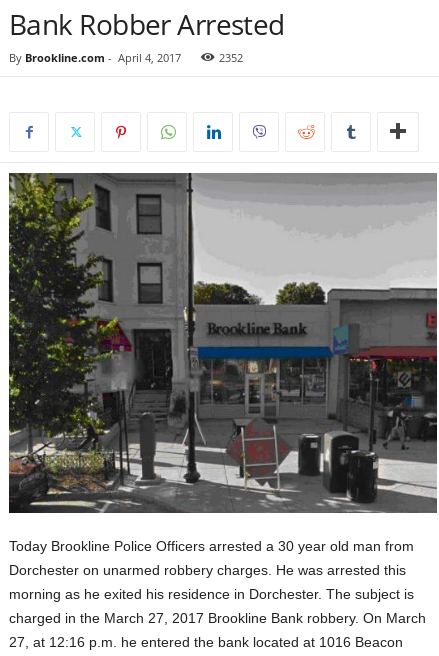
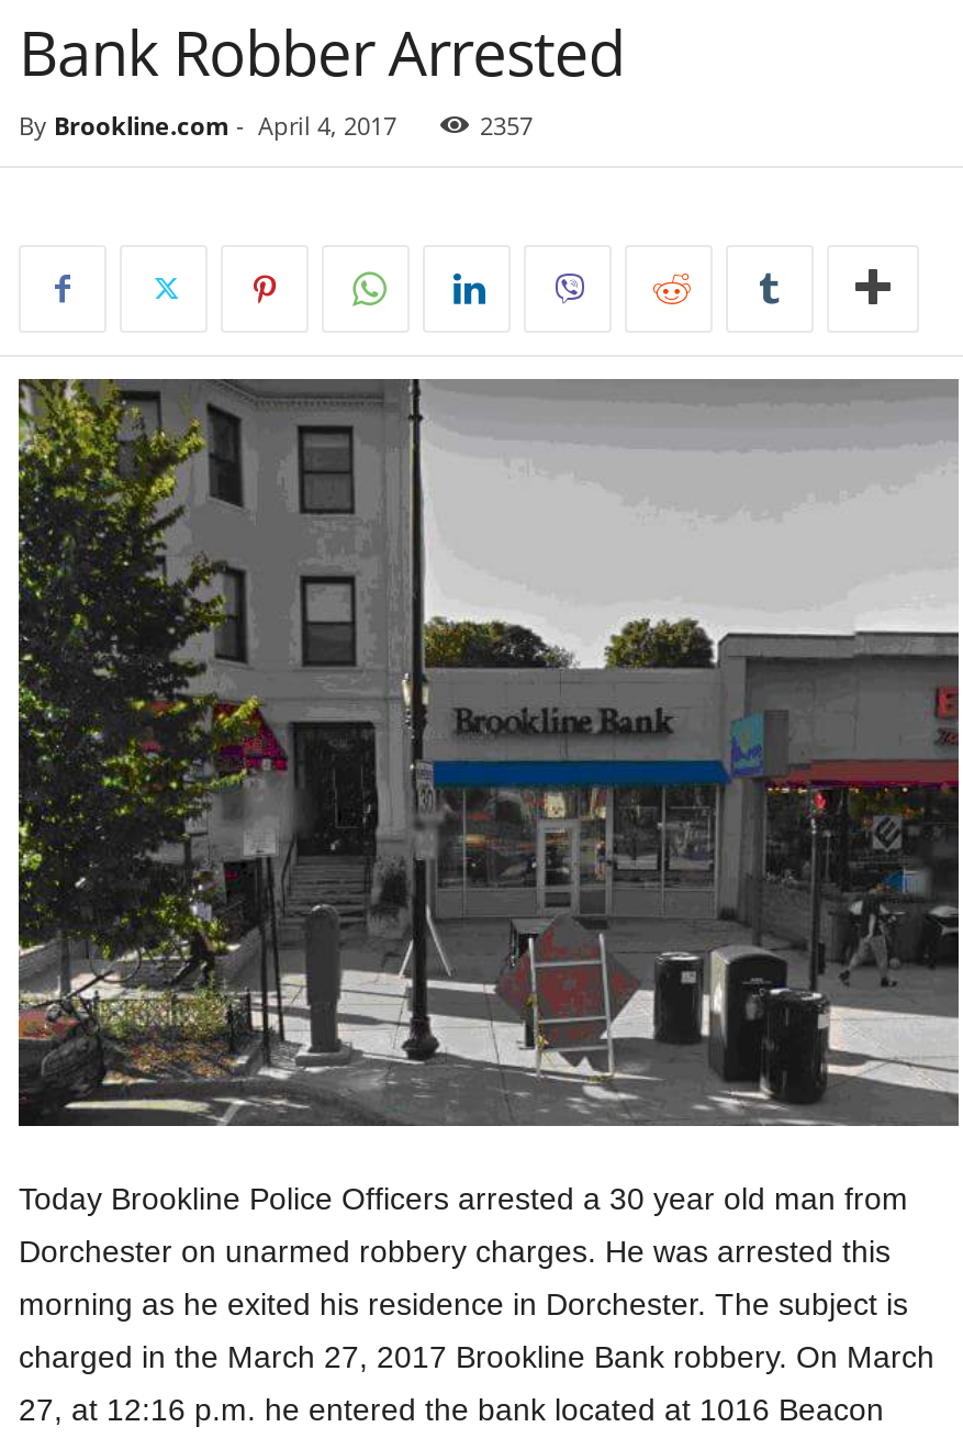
[219,50,243,65] 2352 -> [480,109,533,142] 2357

